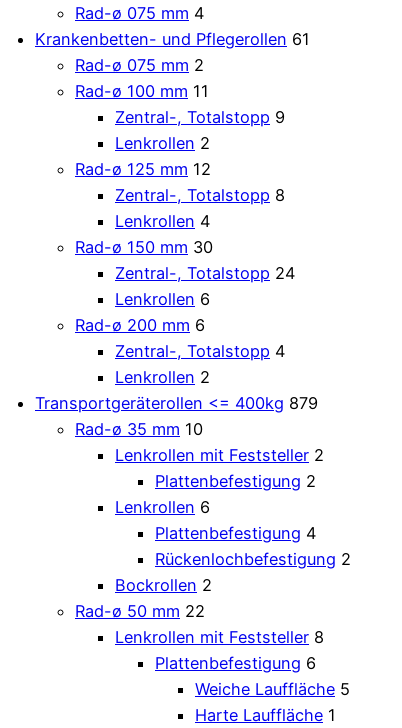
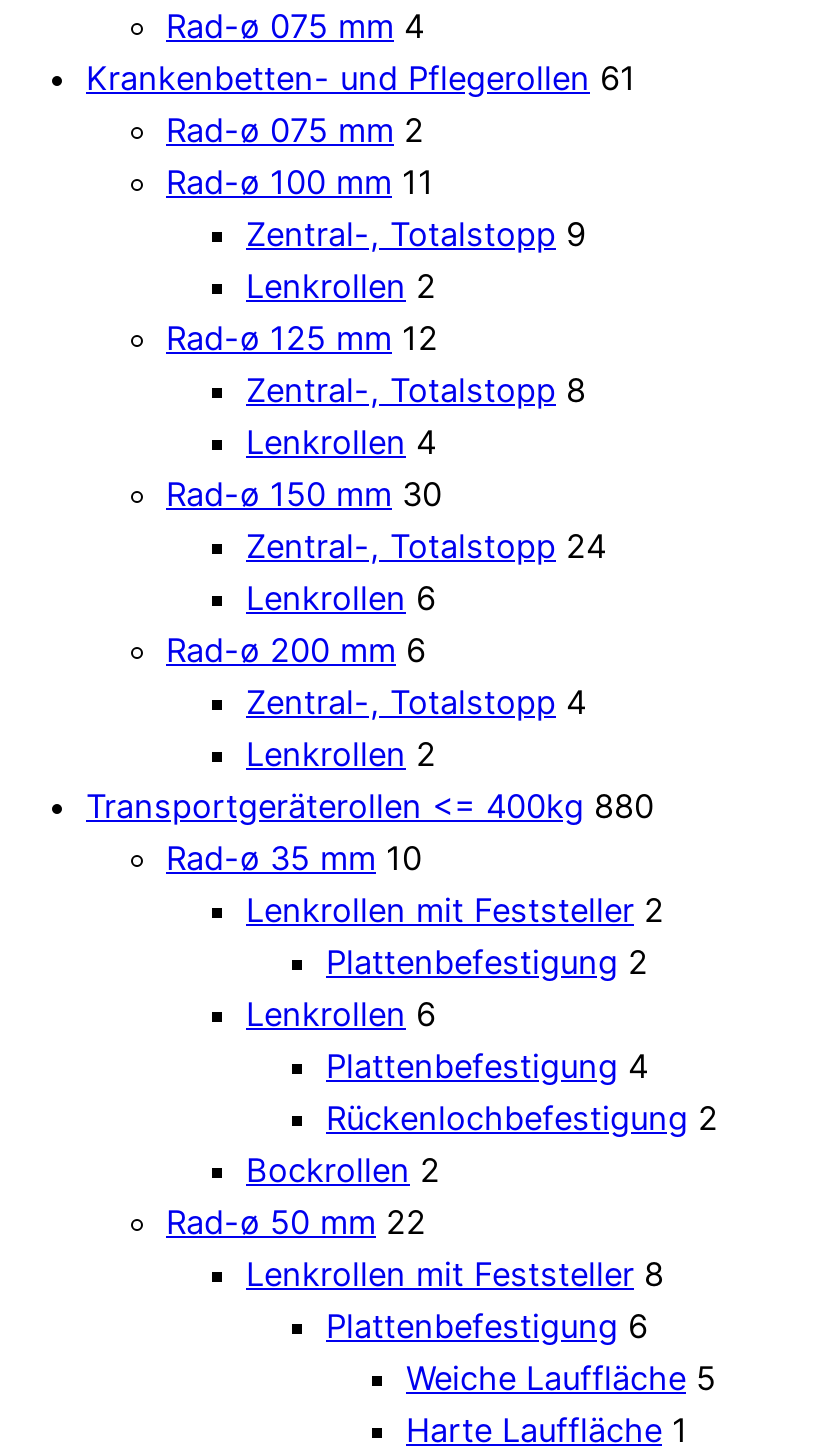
[35,393,318,413] Transportgeräterollen <= 400kg 879 -> [86,786,654,826] Transportgeräterollen <= 400kg 880

